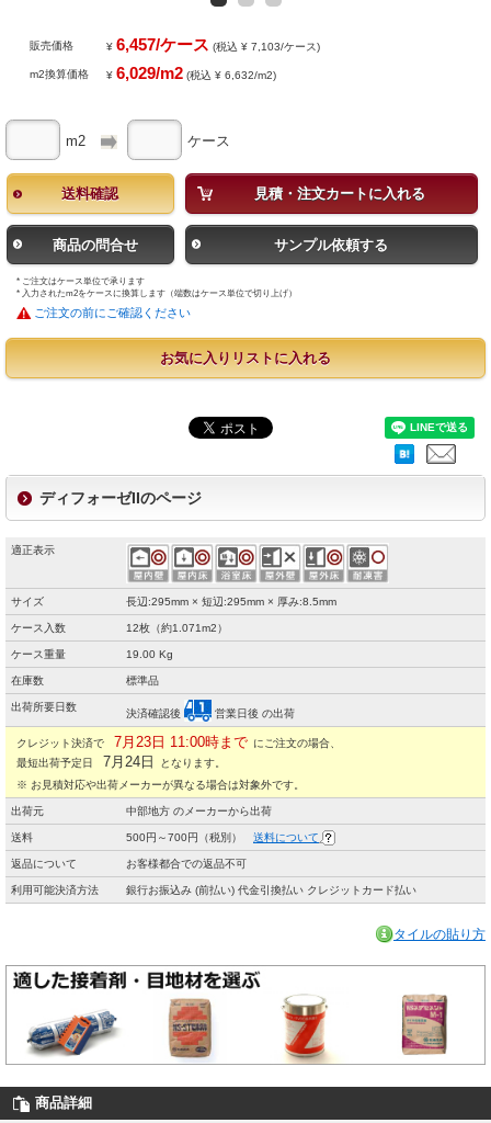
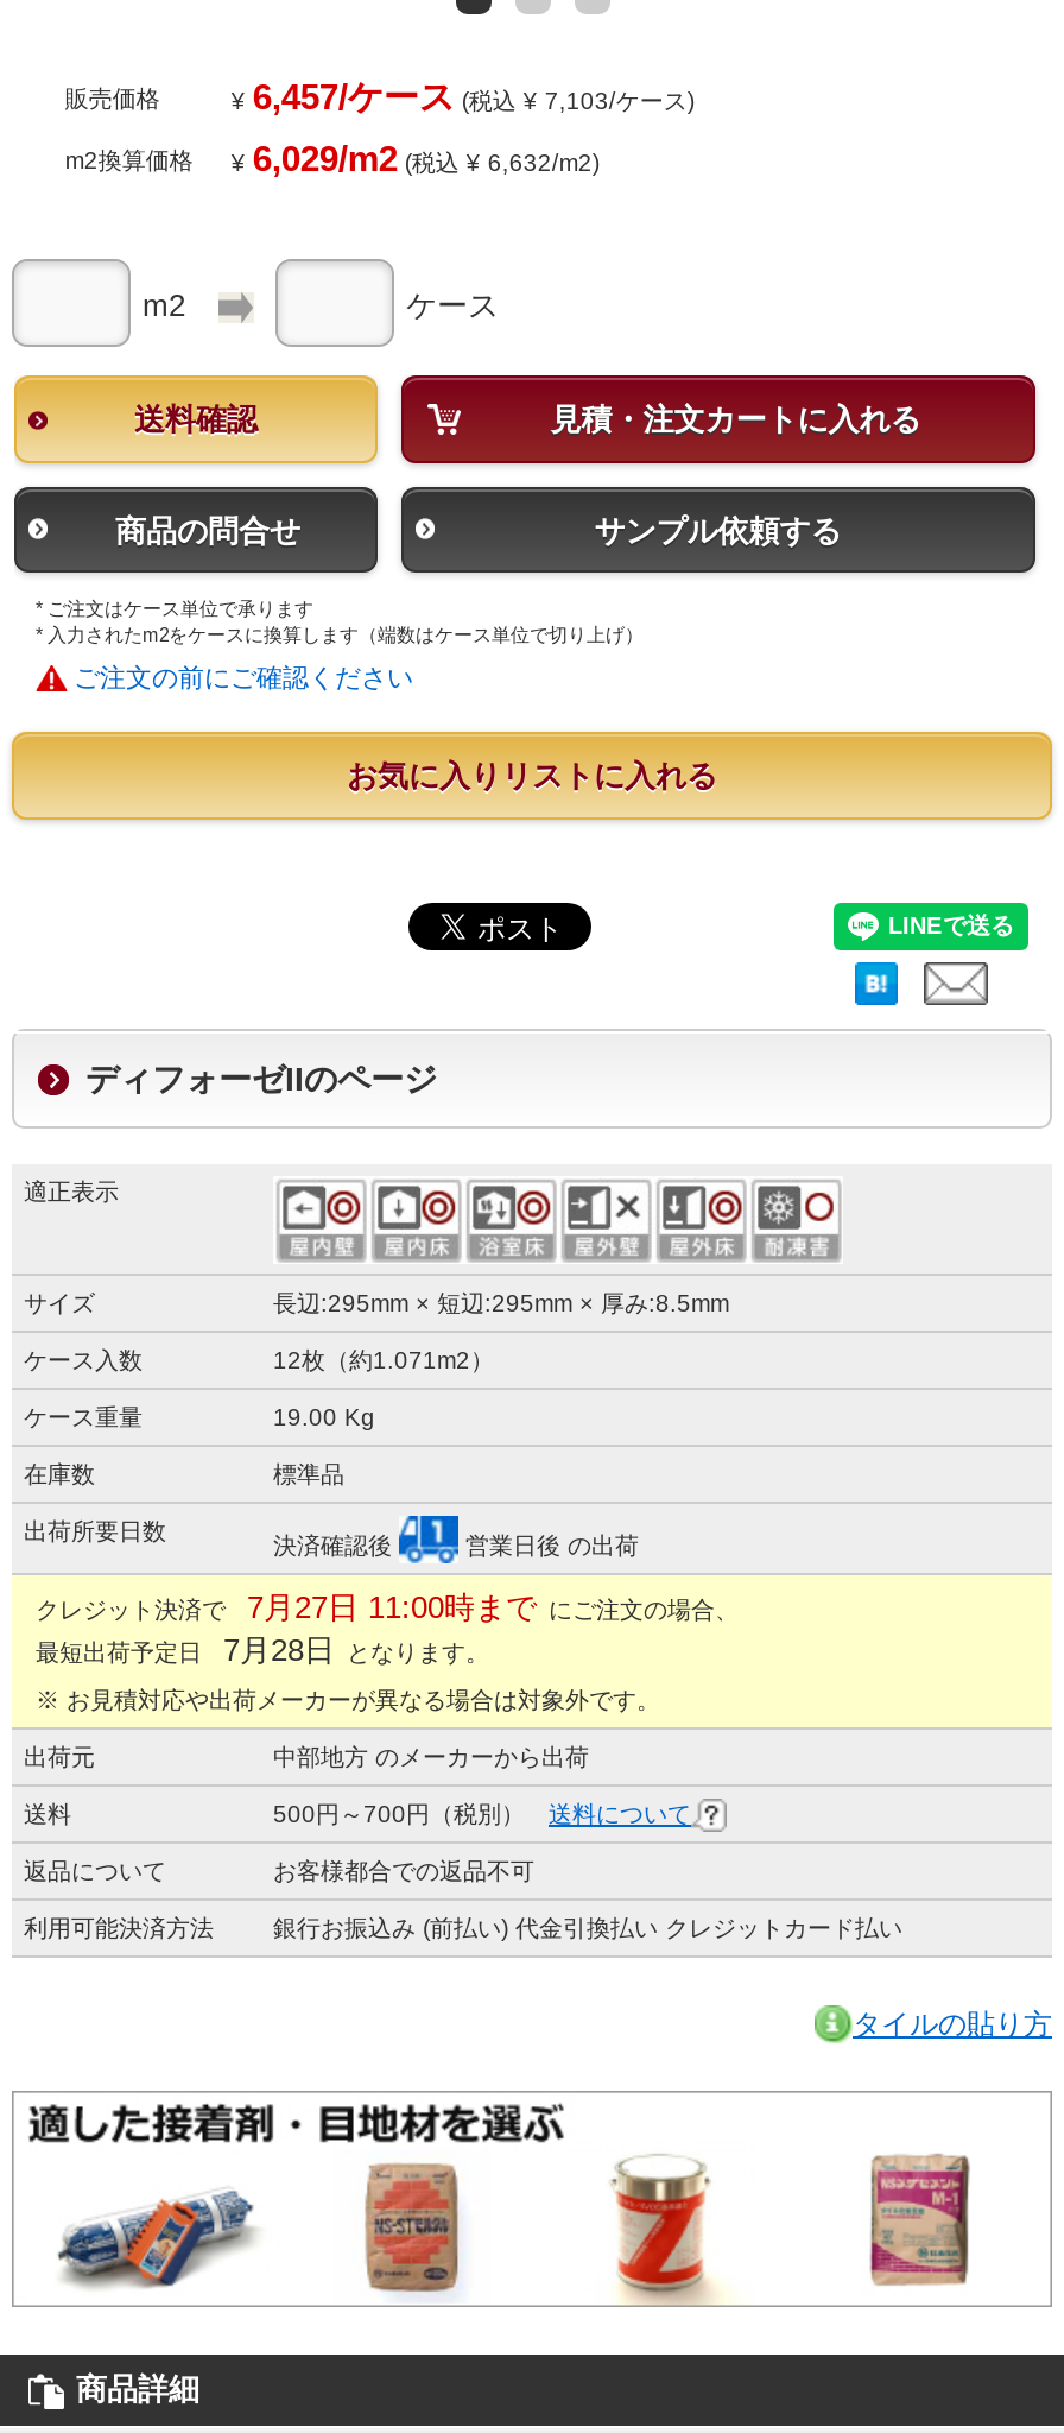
[5,733,341,750] クレジット決済で 7月23日 11:00時まで にご注文の場合、 -> [12,1588,739,1624] クレジット決済で 7月27日 11:00時まで にご注文の場合、
[5,753,226,769] 最短出荷予定日 7月24日 となります。 -> [12,1631,489,1667] 最短出荷予定日 7月28日 となります。

